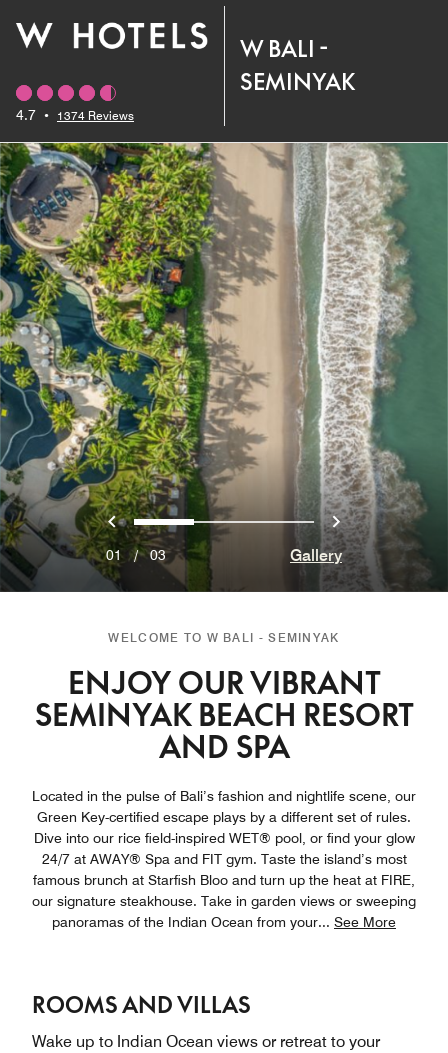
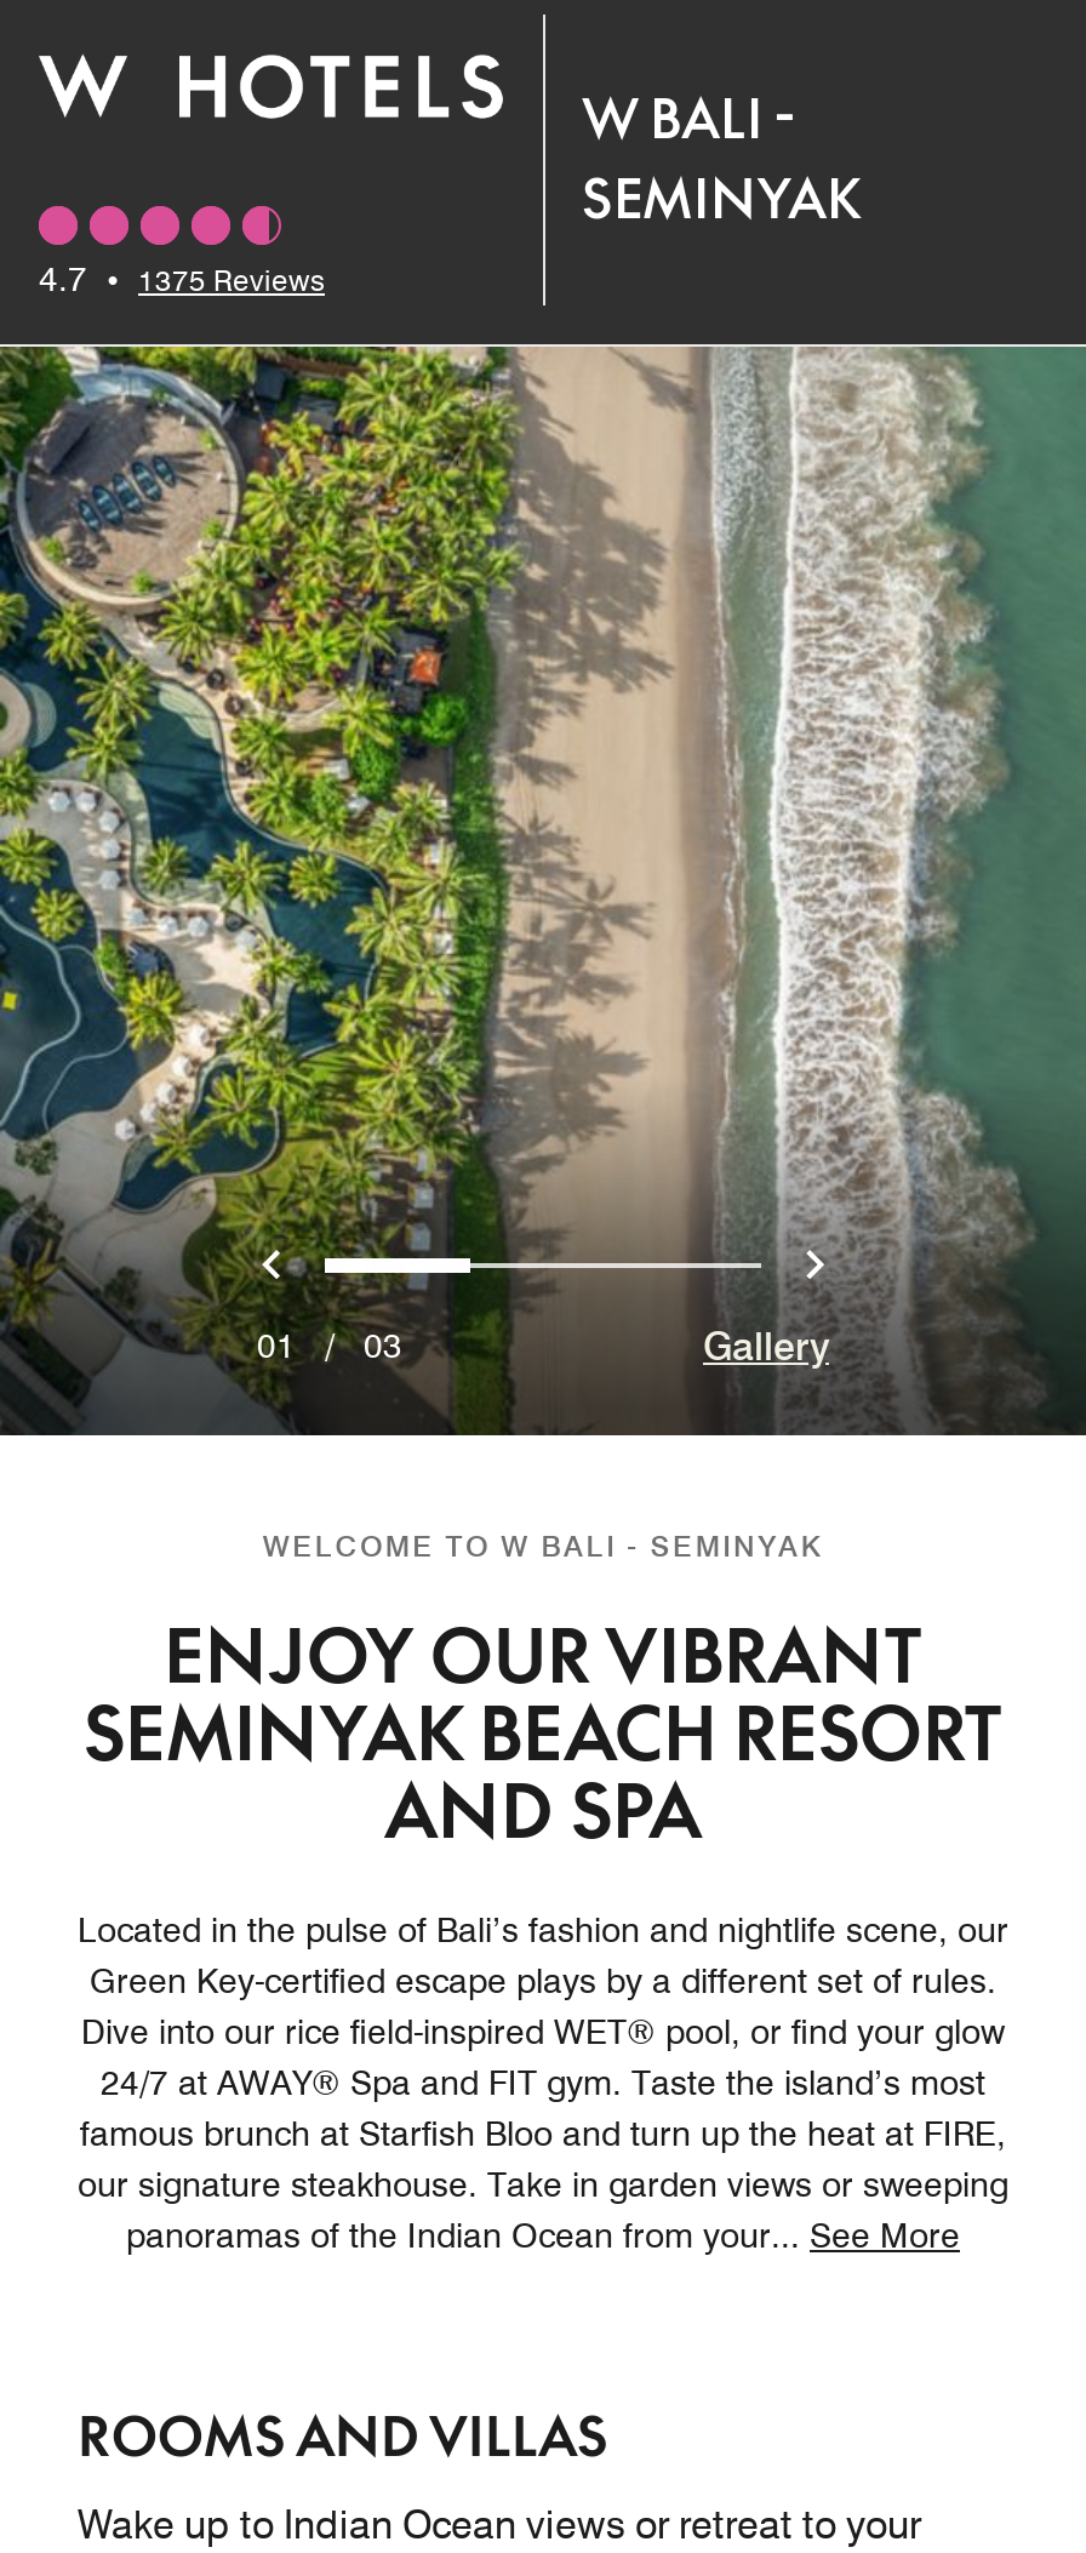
[16,107,134,123] 4.7 • 1374 Reviews -> [39,259,325,298] 4.7 • 1375 Reviews

